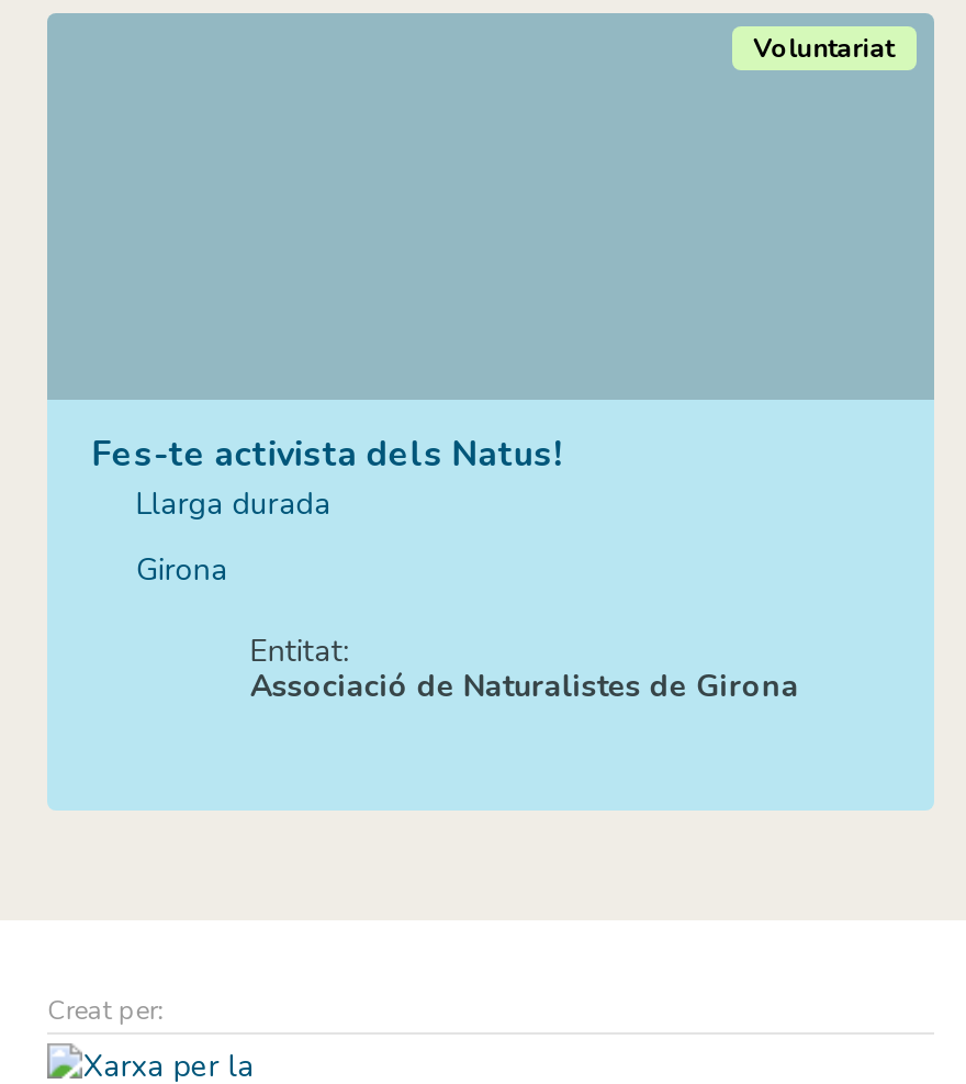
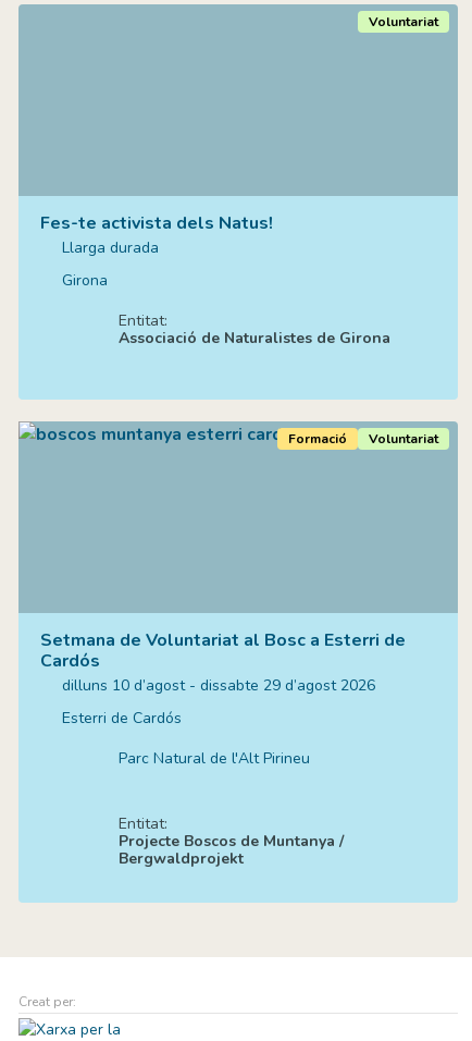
none -> [17,420,459,536] [image] | Formació | Voluntariat
none -> [18,613,458,728] [image] | Setmana de Voluntariat al Bosc a Esterri de | Cardós | dilluns 10 d’agost - dissabte 29 d’agost 2026 | Esterri de Cardós
none -> [119,748,344,869] Parc Natural de l'Alt Pirineu | Entitat: | Projecte Boscos de Muntanya / | Bergwaldprojekt

